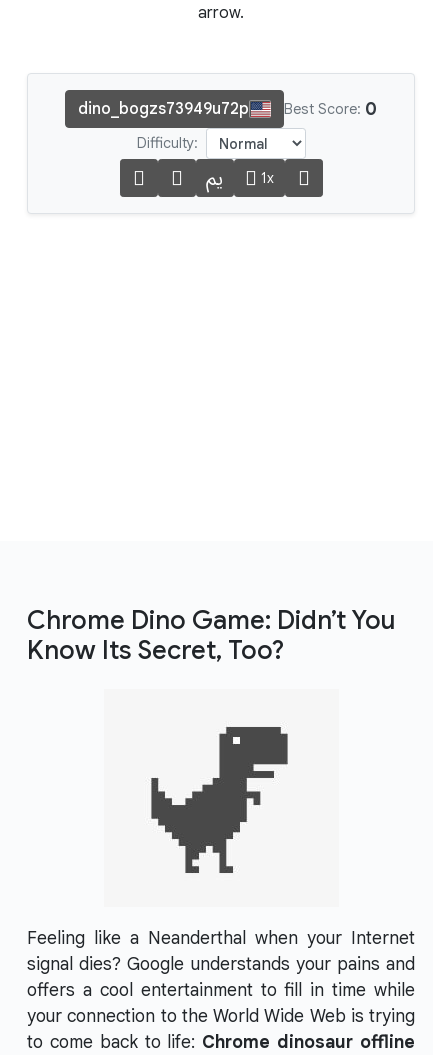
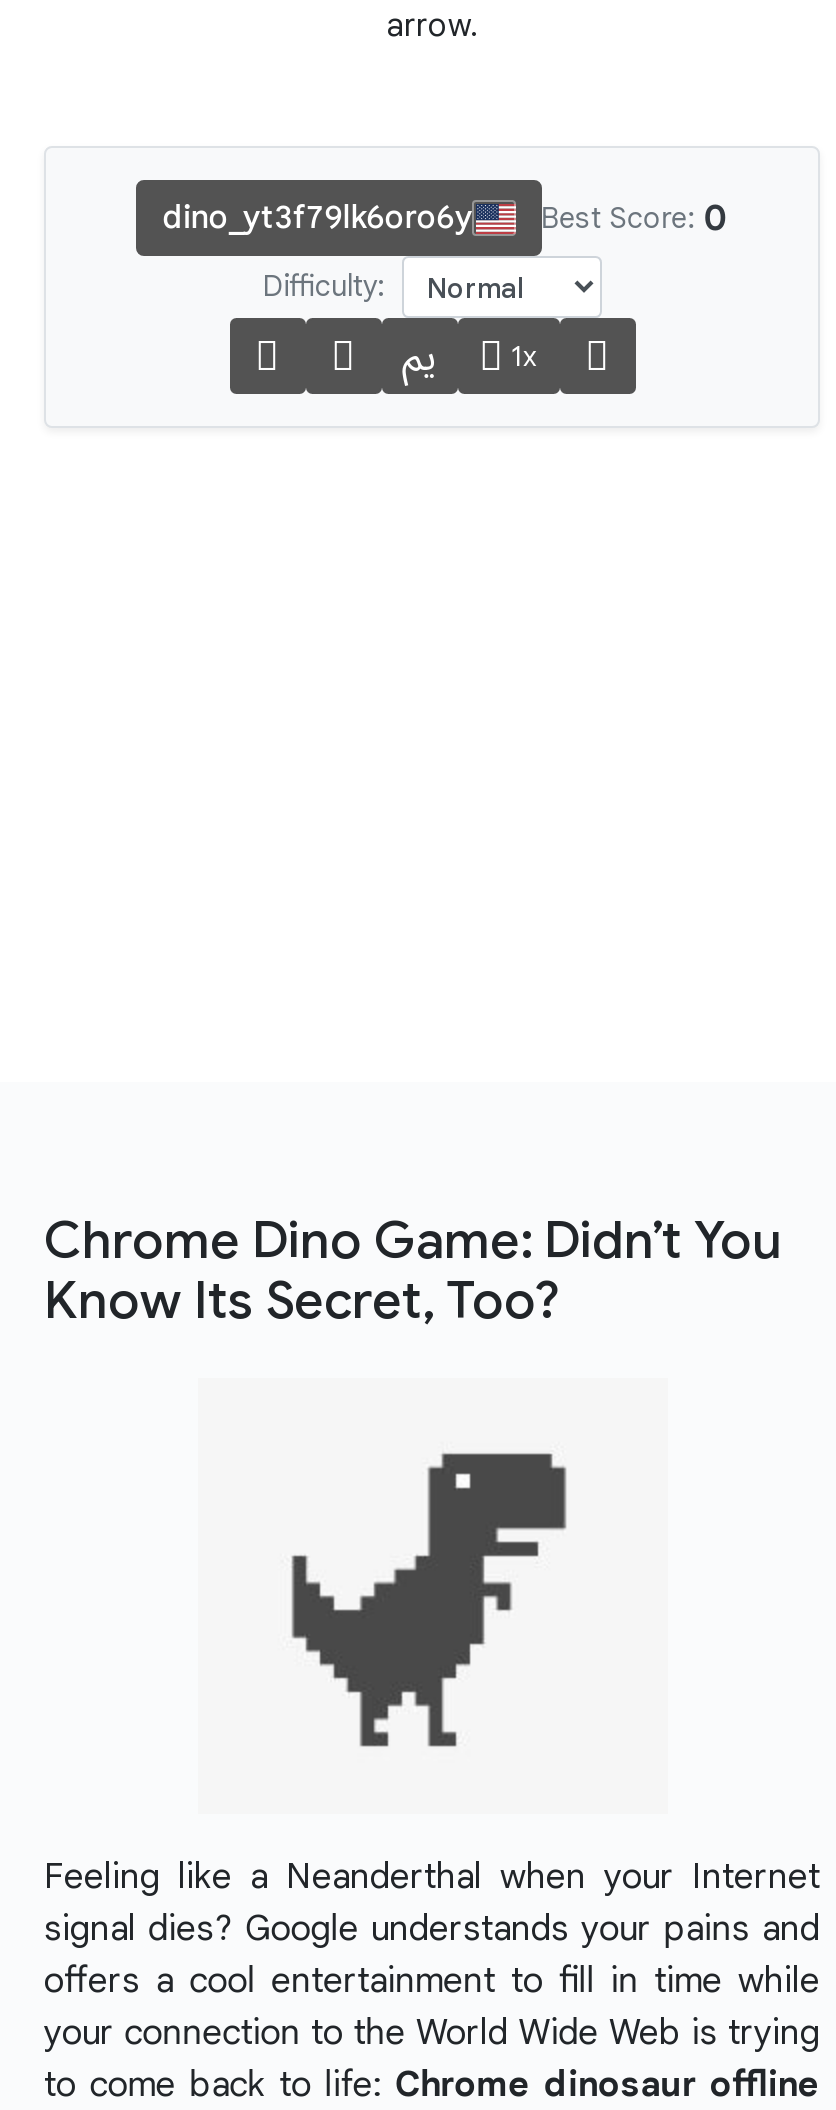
[78,99,249,119] dino_bogzs73949u72p -> [163,198,473,238] dino_yt3f79lk6oro6y

